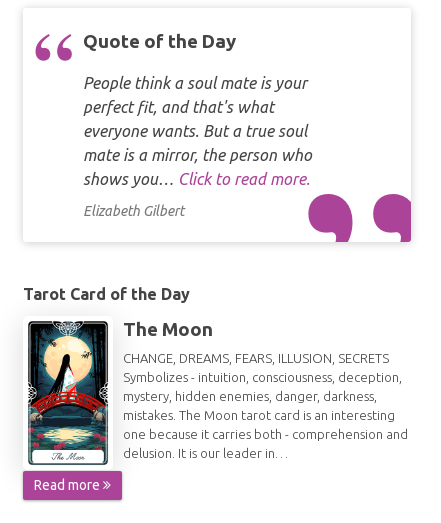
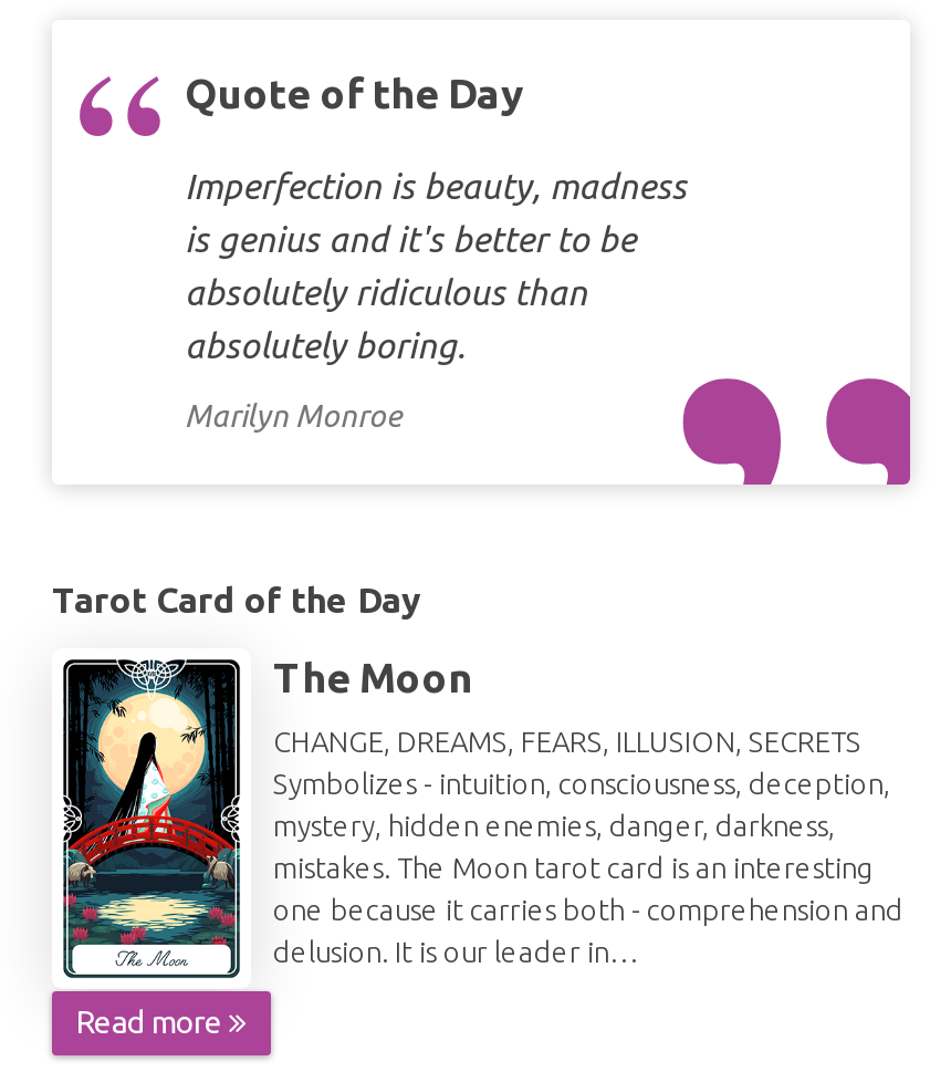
[83,74,312,188] People think a soul mate is your | perfect fit, and that's what | everyone wants. But a true soul | mate is a mirror, the person who | shows you… Click to read more. -> [185,166,687,366] Imperfection is beauty, madness | is genius and it's better to be | absolutely ridiculous than | absolutely boring.
[83,203,184,219] Elizabeth Gilbert -> [185,399,401,434] Marilyn Monroe

